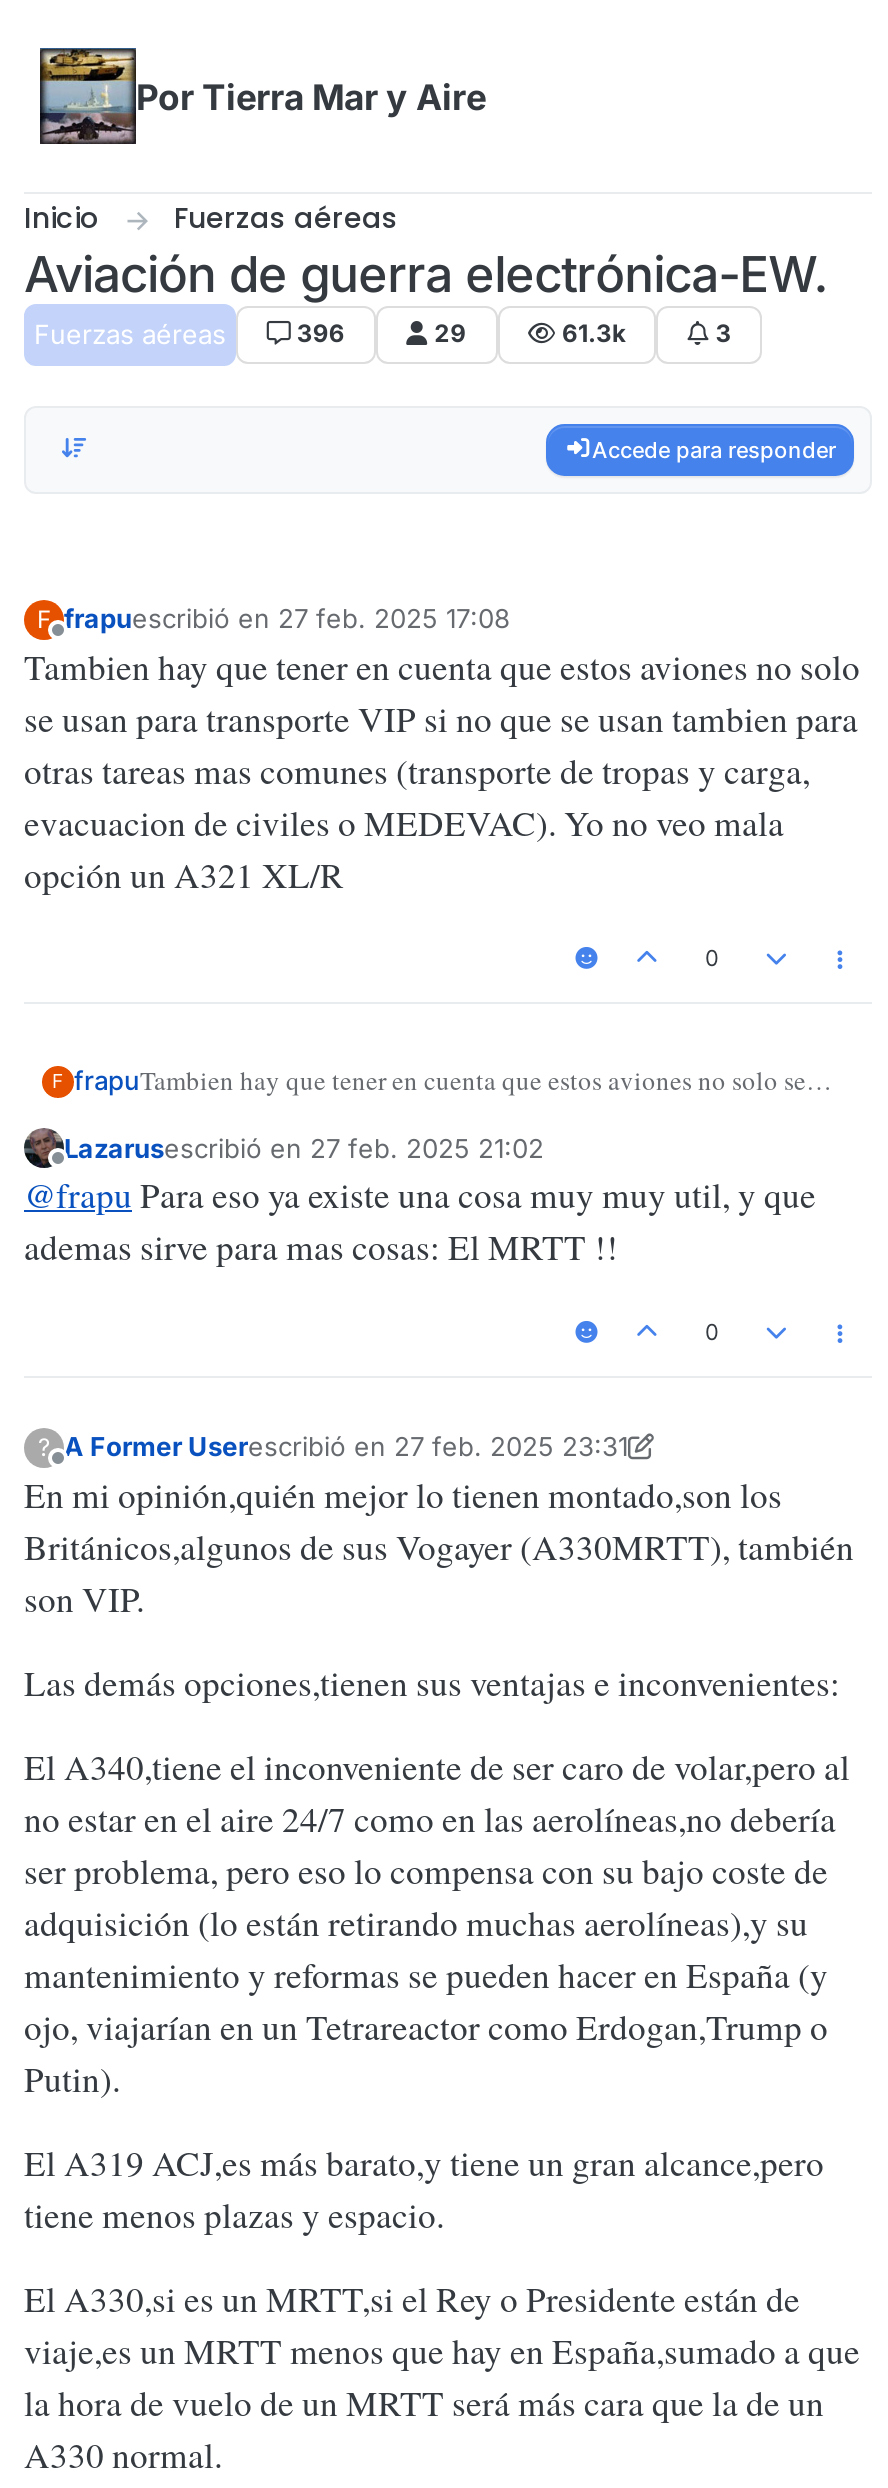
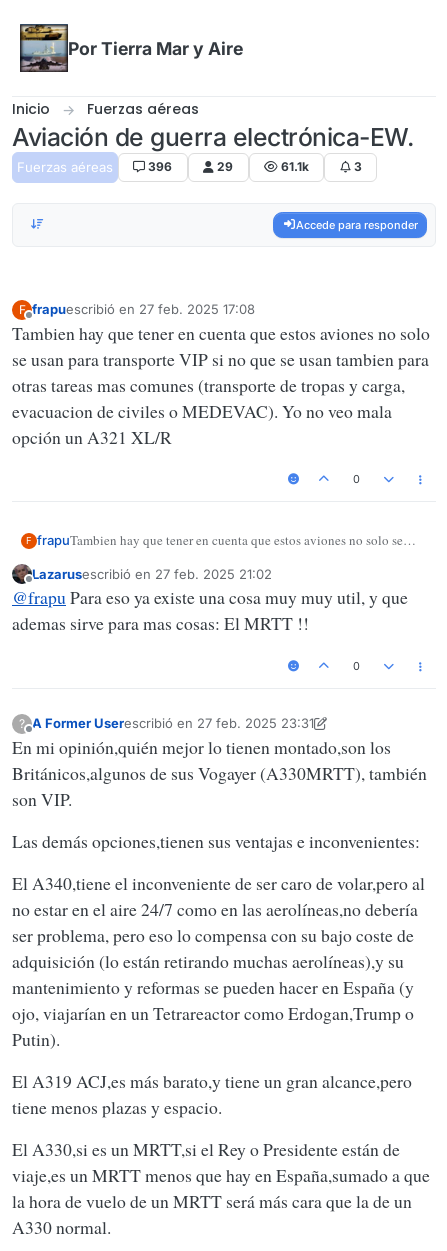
[562,319,626,349] 61.3k -> [281,159,309,174] 61.1k

